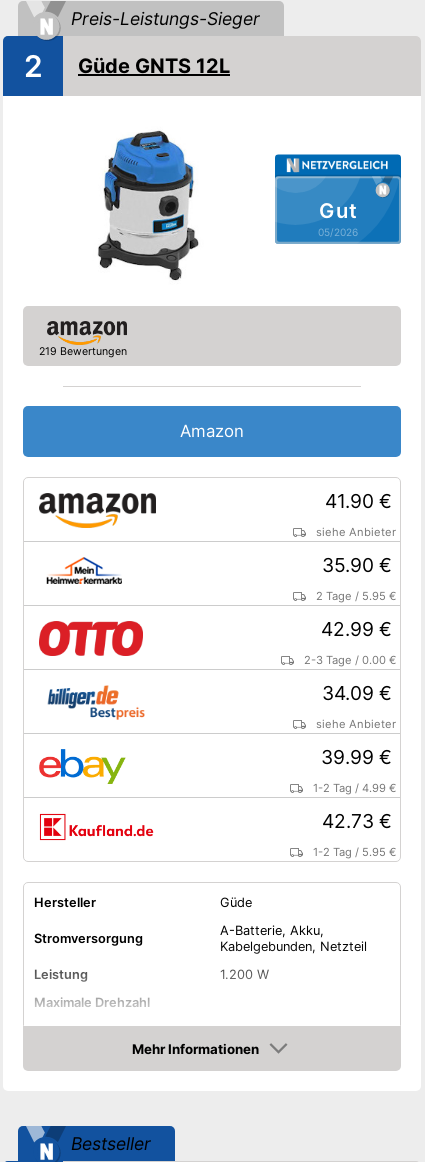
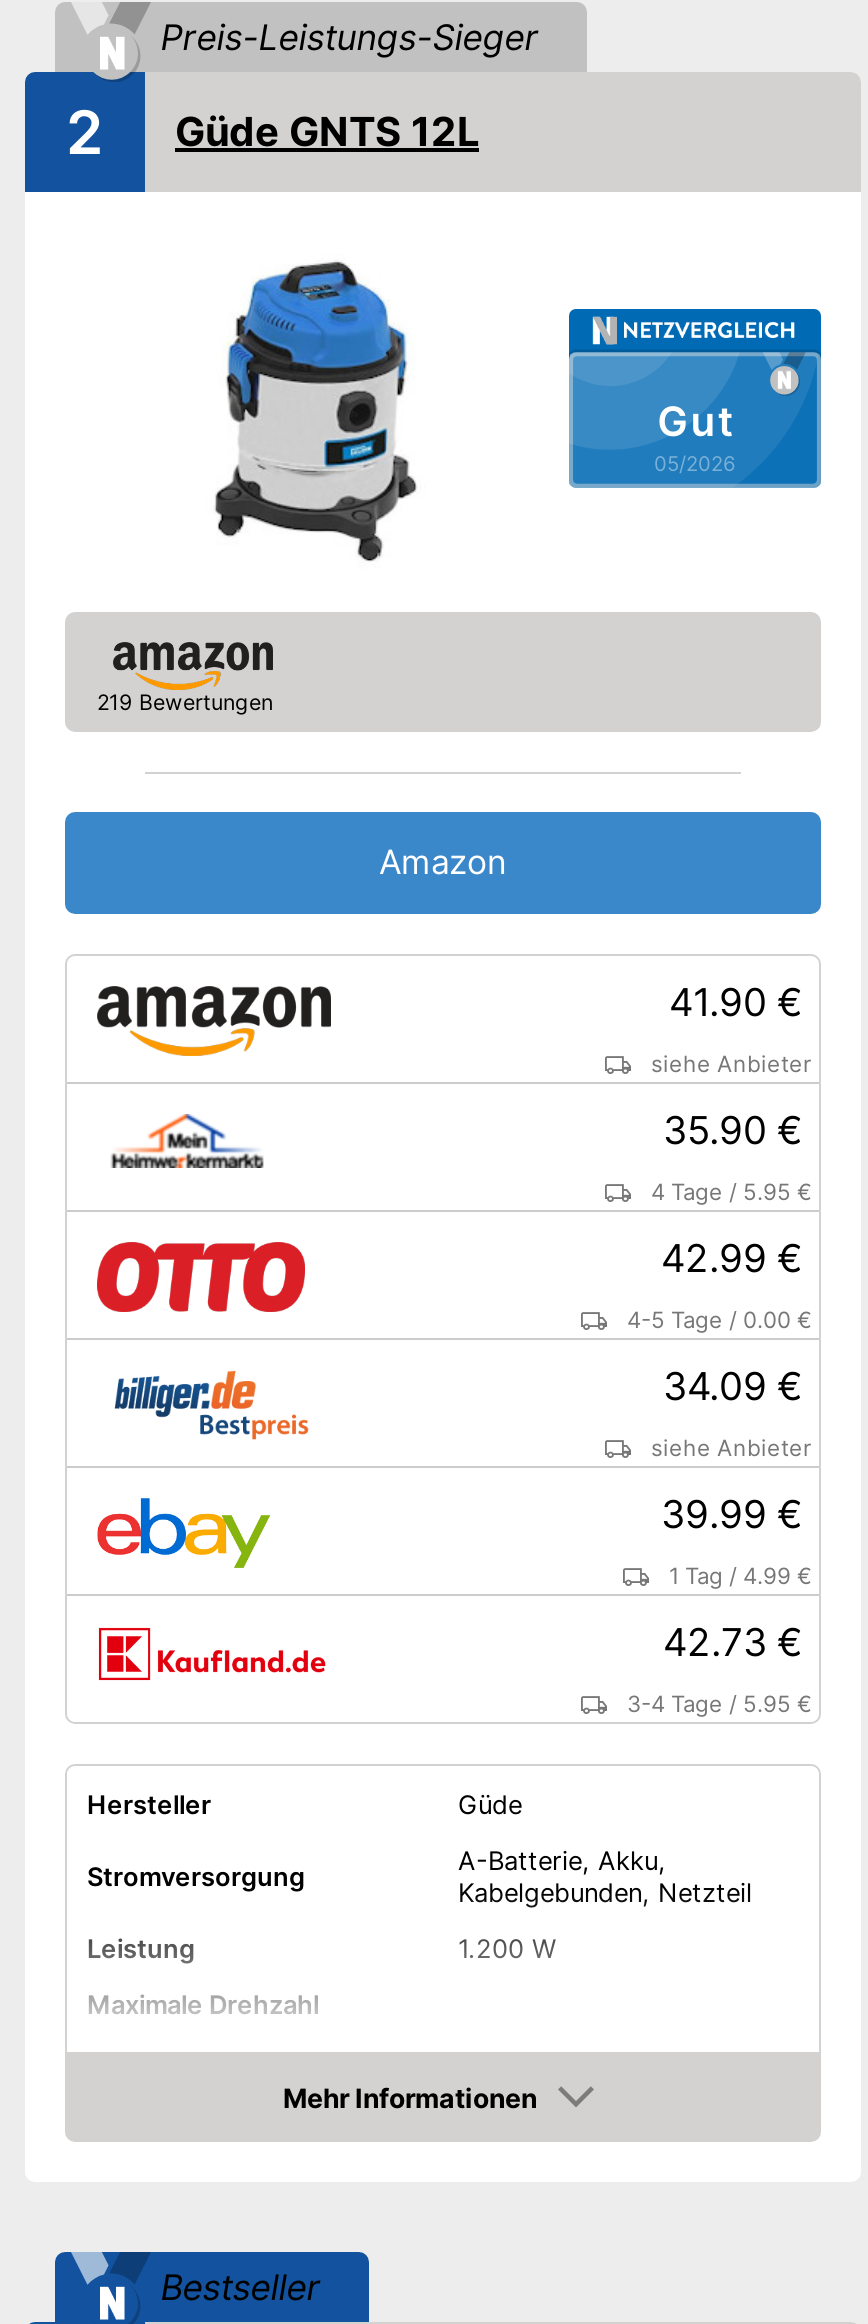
[316,589,396,603] 2 Tage / 5.95 € -> [651,1178,811,1206] 4 Tage / 5.95 €
[304,653,396,667] 2-3 Tage / 0.00 € -> [627,1306,811,1334] 4-5 Tage / 0.00 €
[313,781,396,795] 1-2 Tag / 4.99 € -> [669,1562,811,1590] 1 Tag / 4.99 €
[313,845,396,859] 1-2 Tag / 5.95 € -> [627,1690,811,1718] 3-4 Tage / 5.95 €

